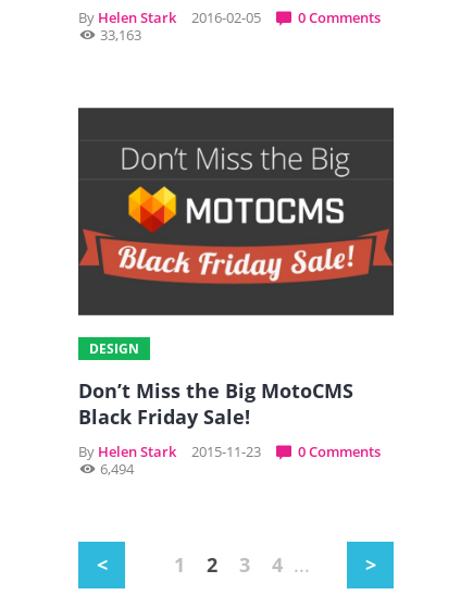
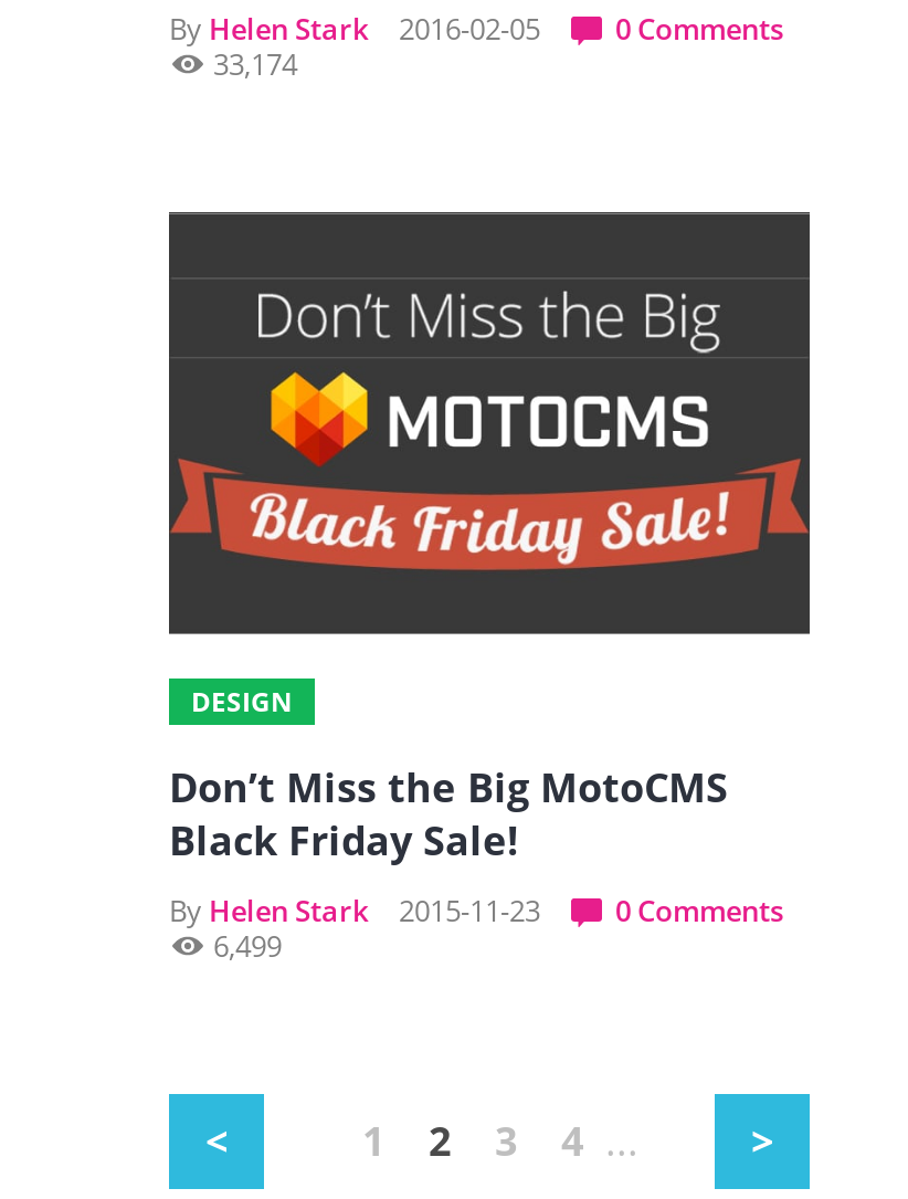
[100,25,141,45] 33,163 -> [213,45,297,85] 33,174
[100,459,134,479] 6,494 -> [213,926,282,966] 6,499

